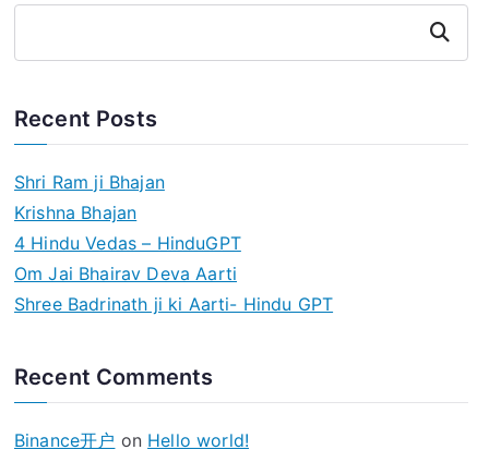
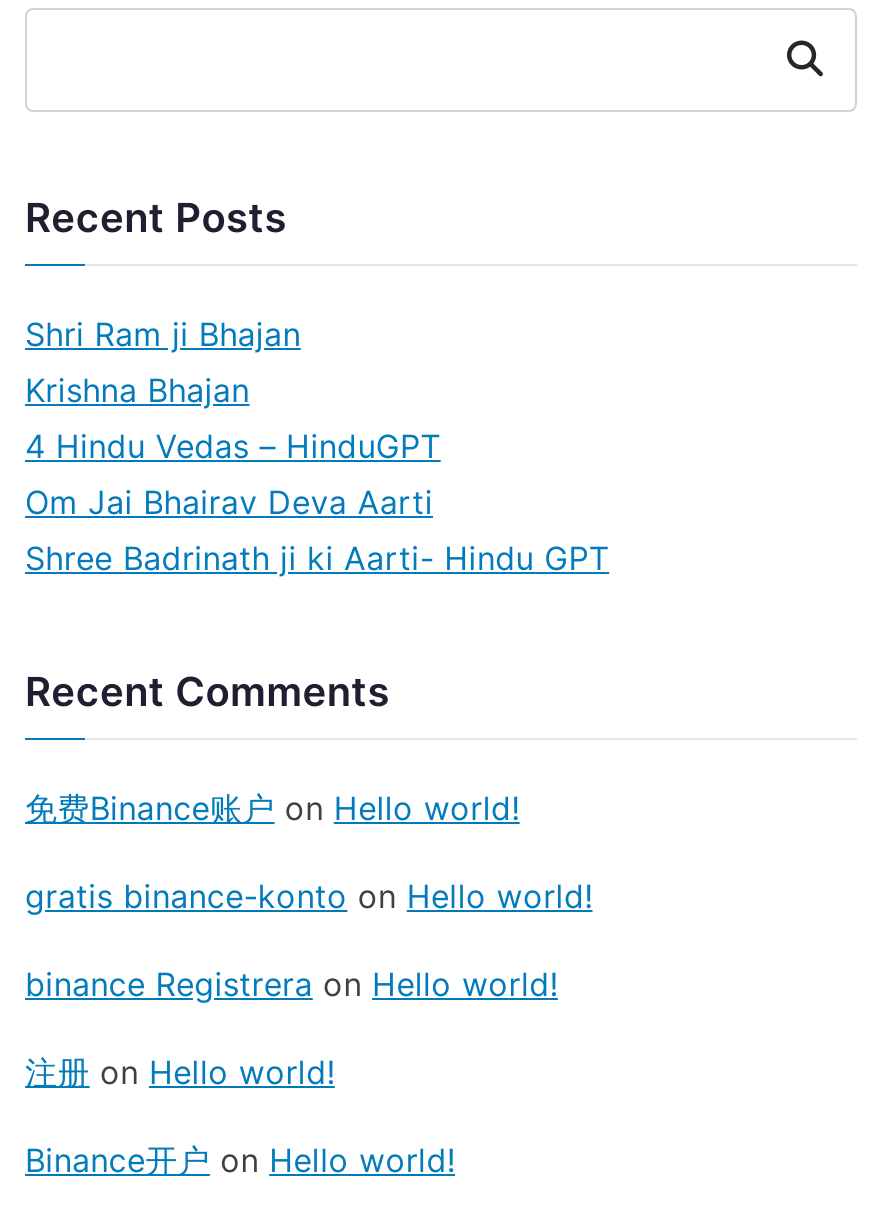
none -> [25,787,593,1091] 免费Binance账户on Hello world! | gratis binance-konto on Hello world! | binance Registrera on Hello world! | 注册on Hello world!

